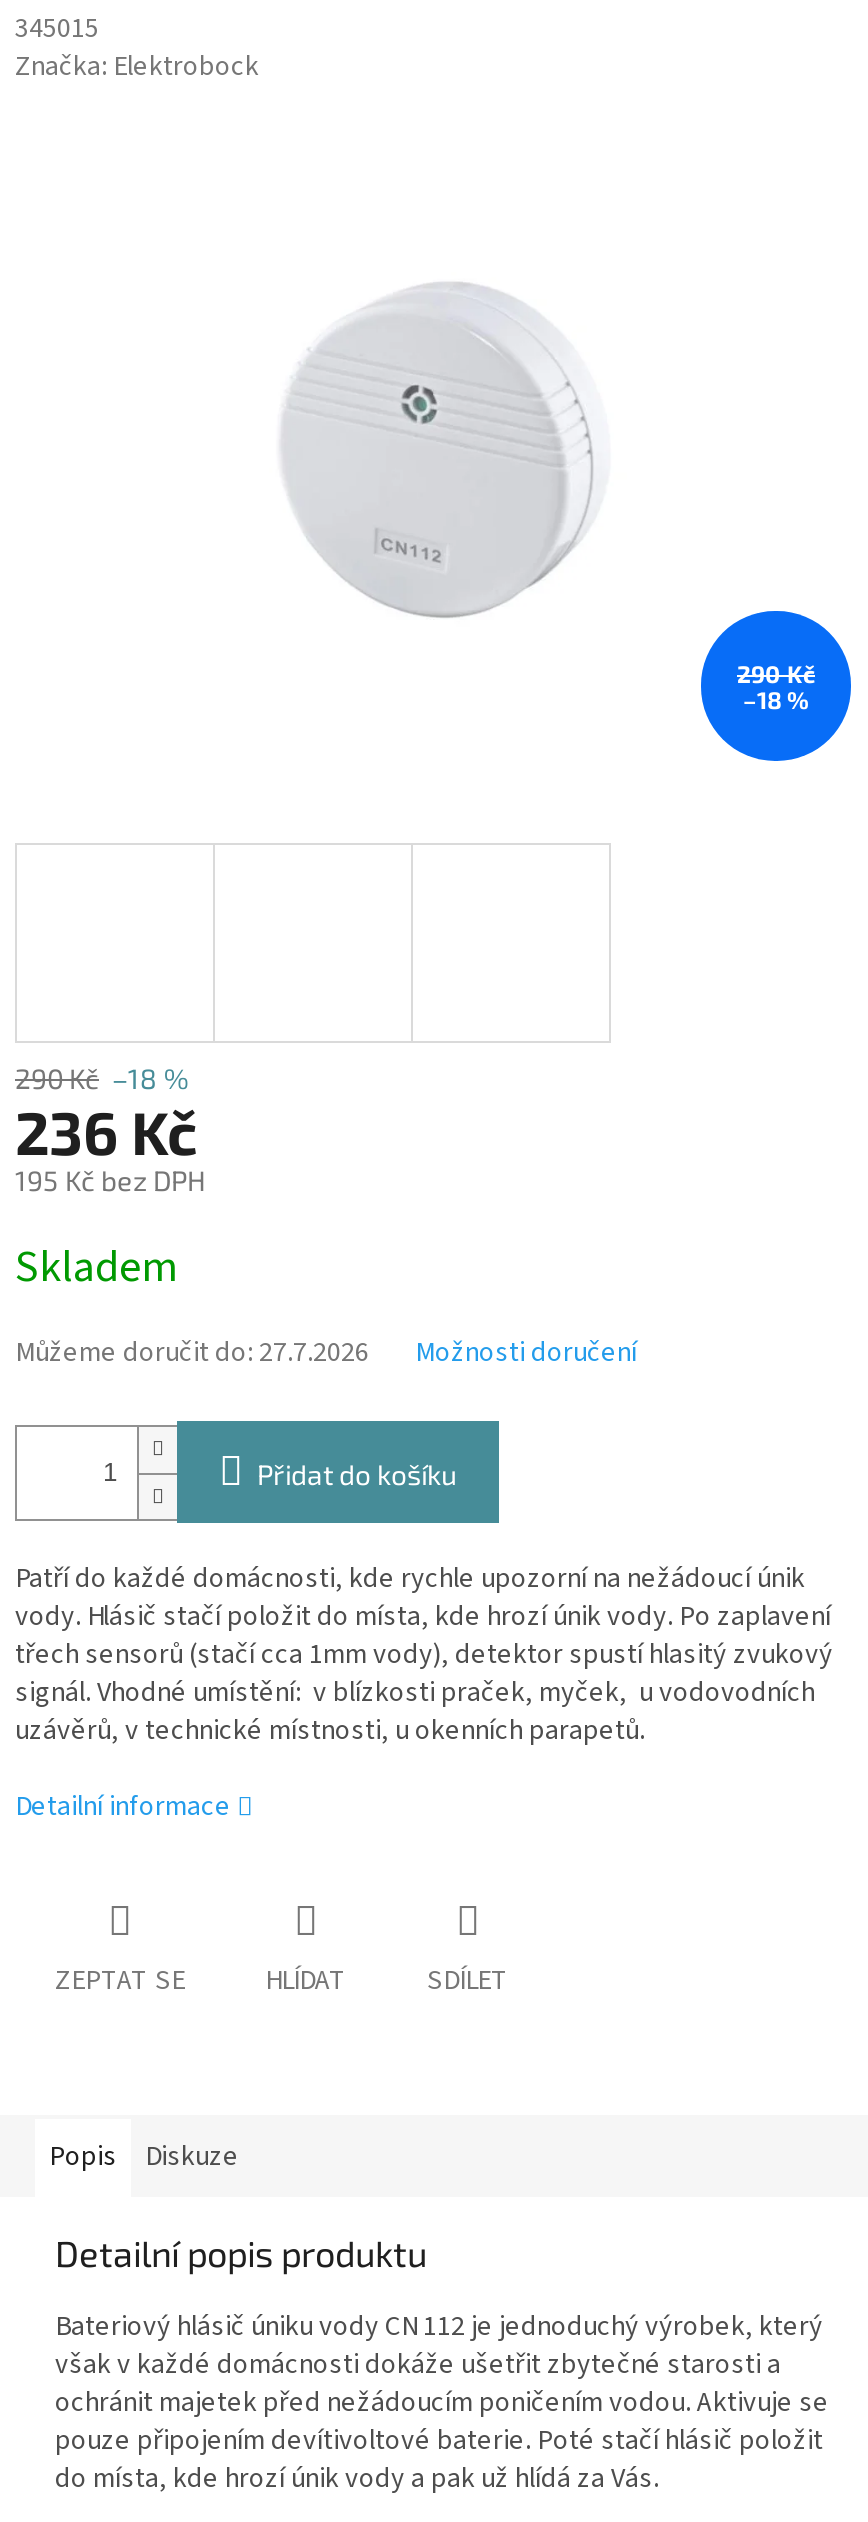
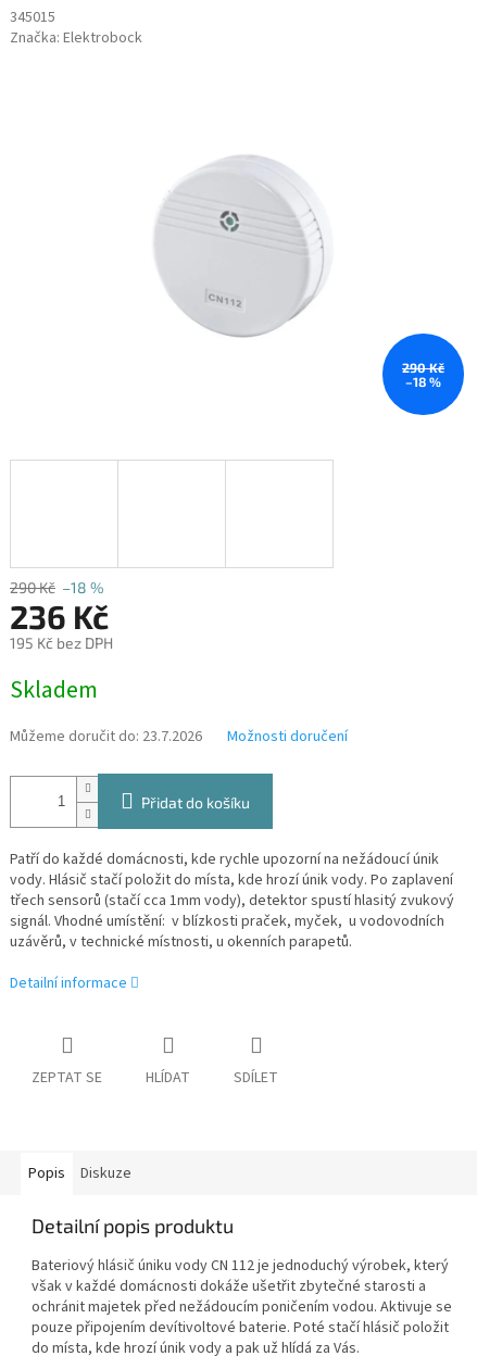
[15,1334,369,1374] Můžeme doručit do: 27.7.2026 -> [10,726,202,748] Můžeme doručit do: 23.7.2026

